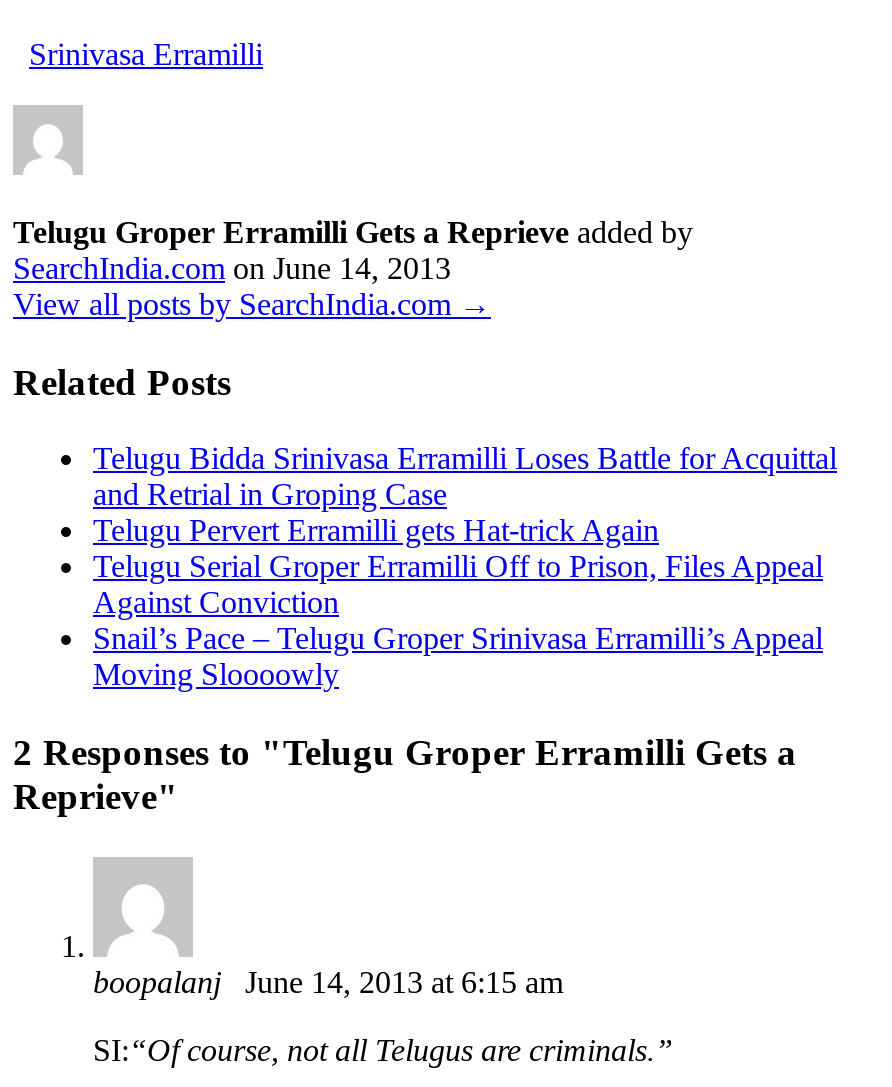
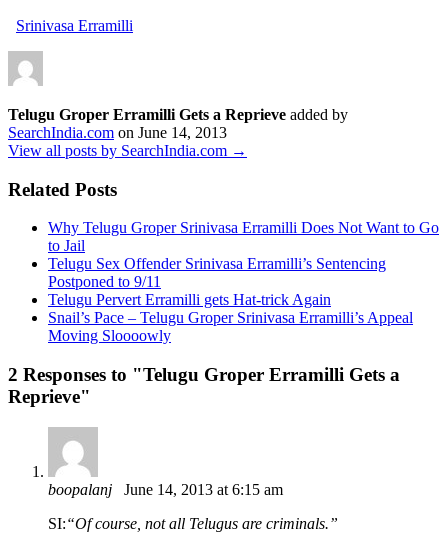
[93,442,837,512] Telugu Bidda Srinivasa Erramilli Loses Battle for Acquittal | and Retrial in Groping Case -> [48,219,439,290] Why Telugu Groper Srinivasa Erramilli Does Not Want to Go | to Jail | Telugu Sex Offender Srinivasa Erramilli’s Sentencing | Postponed to 9/11
moved [93,514,659,548] -> [48,291,331,308]: Telugu Pervert Erramilli gets Hat-trick Again
[93,550,823,620] Telugu Serial Groper Erramilli Off to Prison, Files Appeal | Against Conviction -> none

